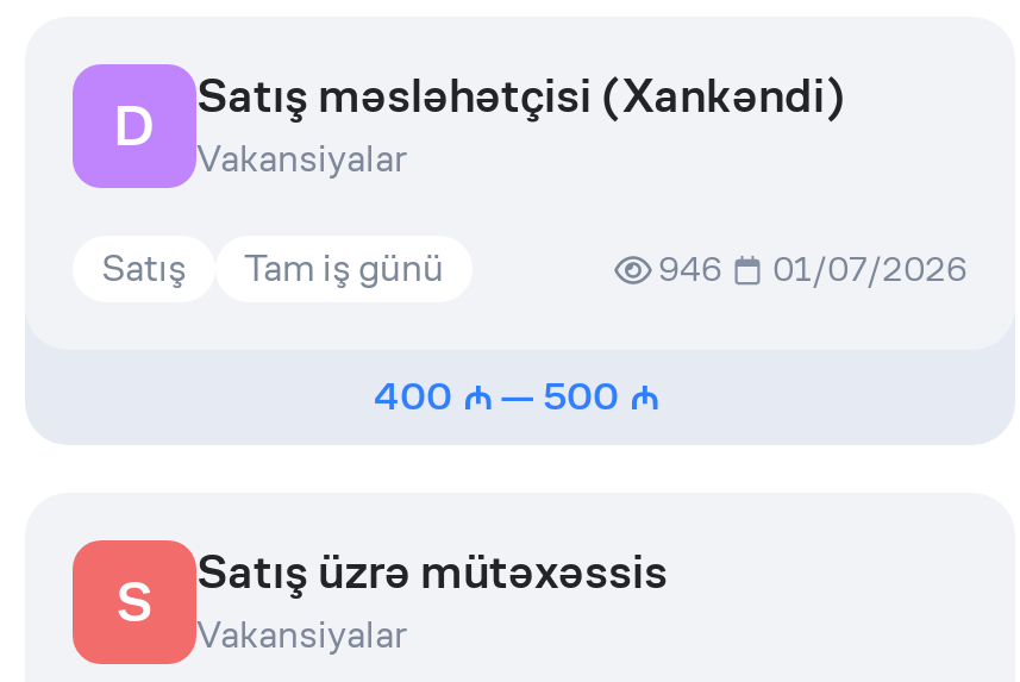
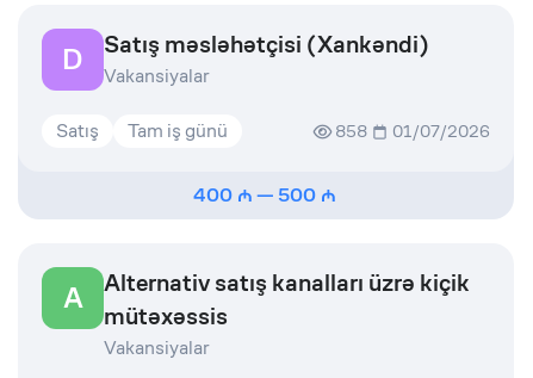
[658,248,968,290] 946 01/07/2026 -> [335,120,490,142] 858 01/07/2026
[115,543,668,638] S | Satış üzrə mütəxəssis -> [63,268,470,331] A | Alternativ satış kanalları üzrə kiçik | mütəxəssis

